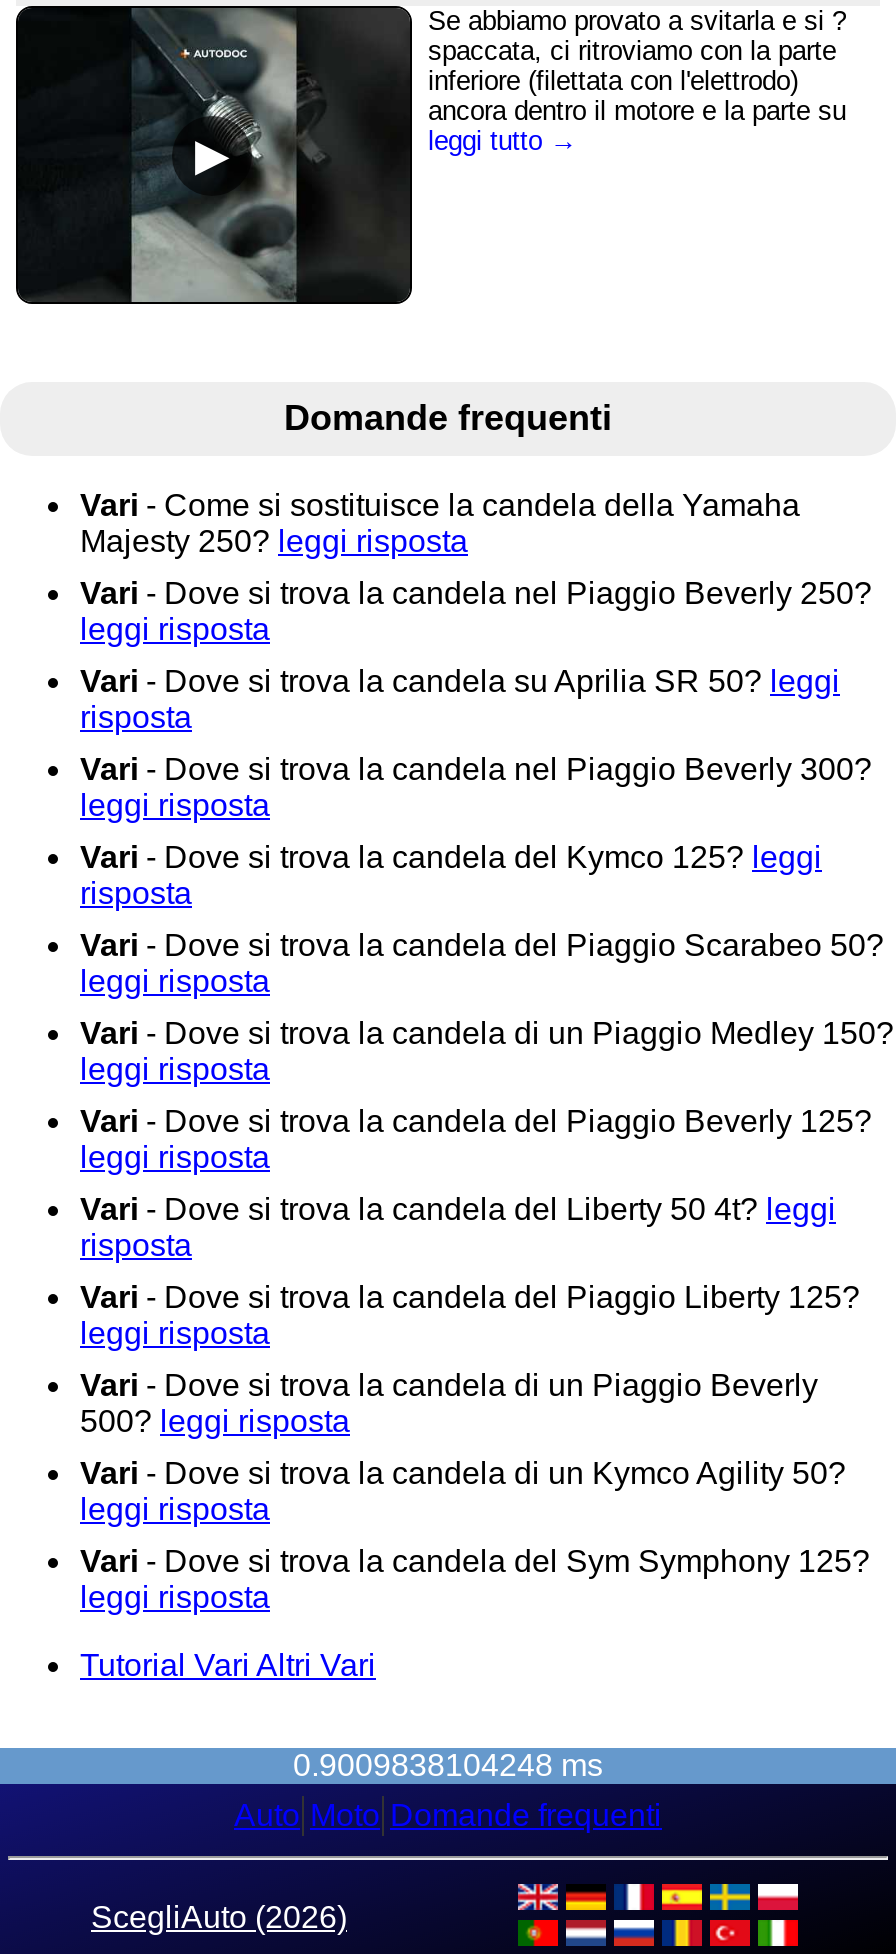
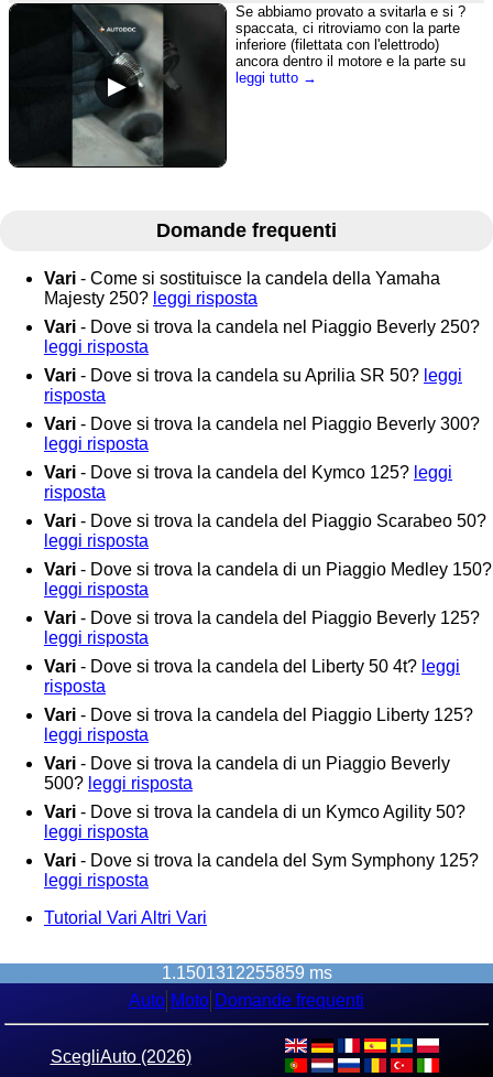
[293,1748,603,1782] 0.9009838104248 ms -> [161,963,332,982] 1.1501312255859 ms

